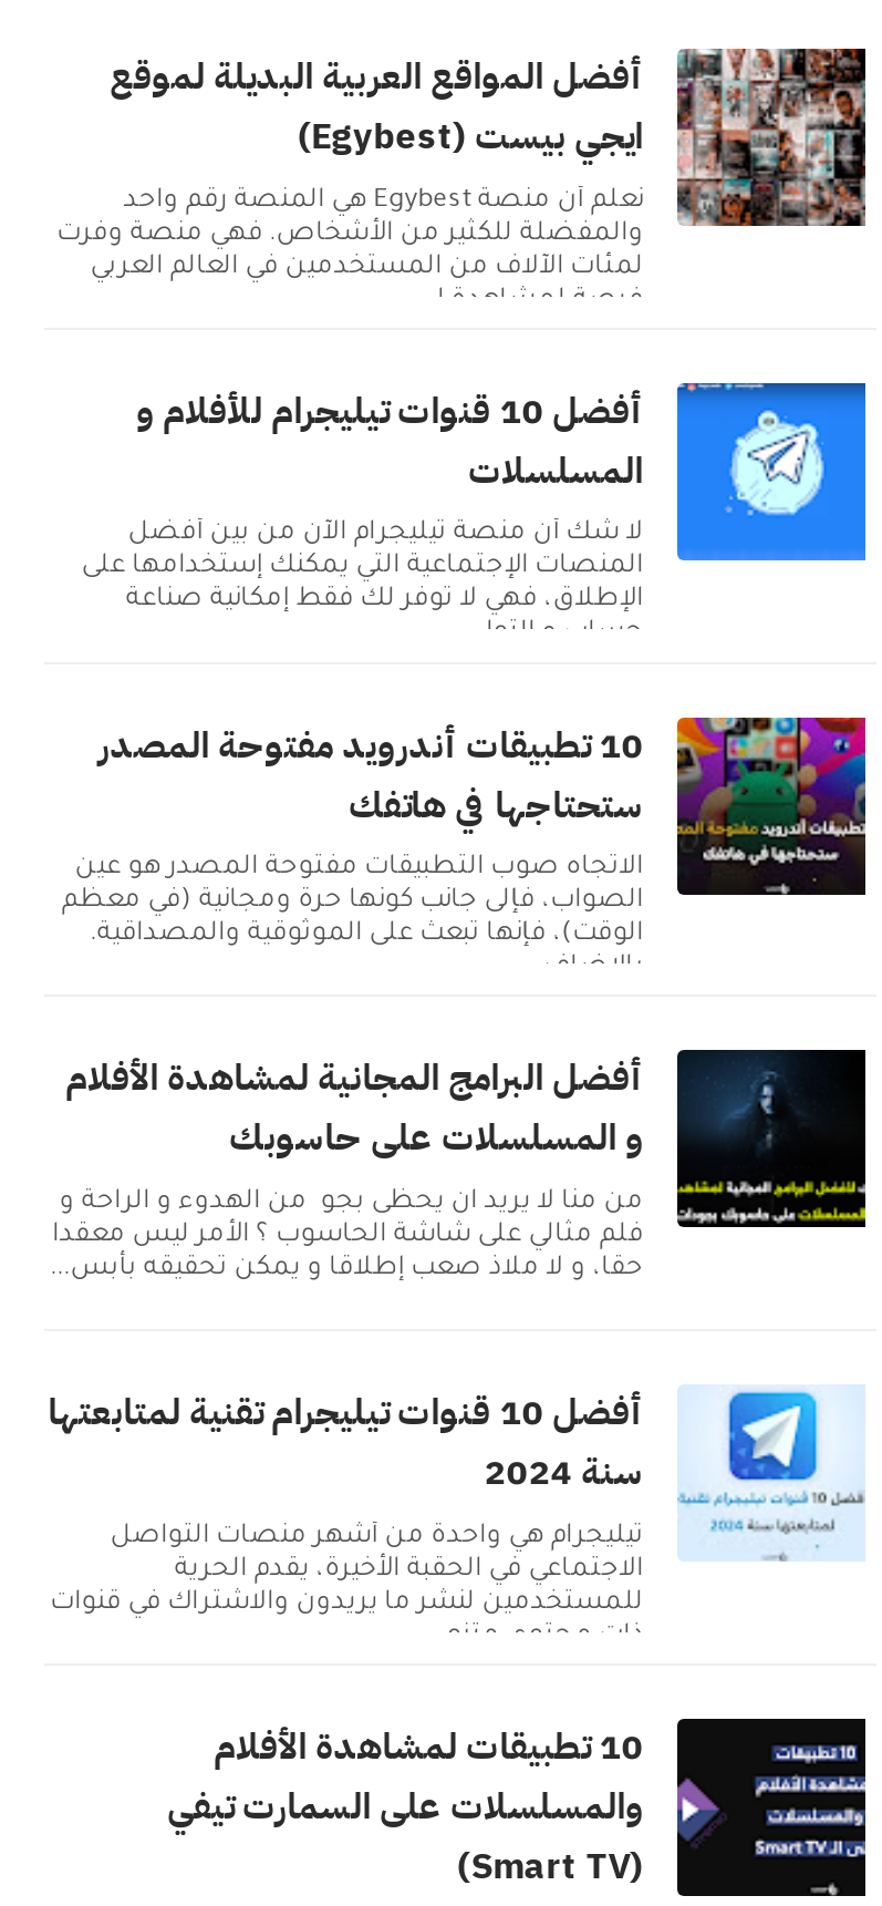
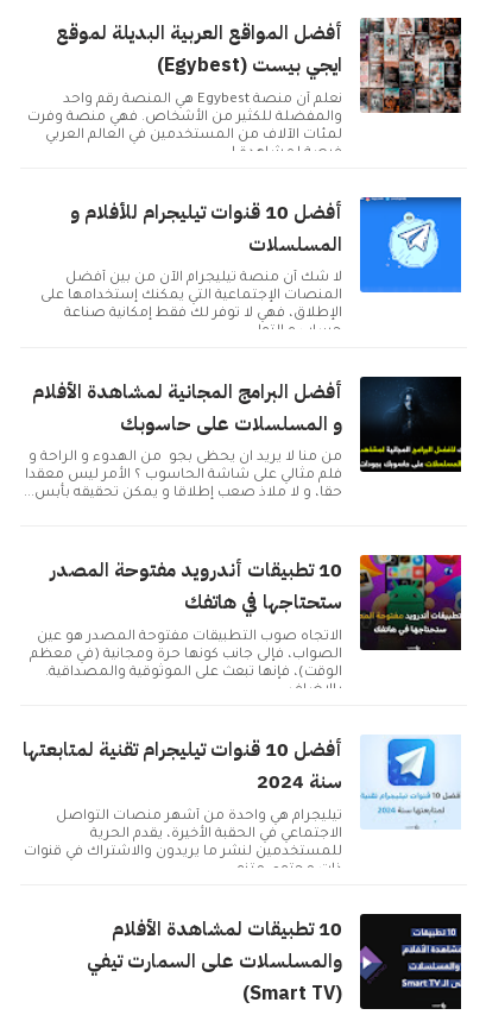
moved [62,713,870,951] -> [29,554,463,681]: [image] | ستحتاجها في هاتفك | الاتجاه صوب التطبيقات مفتوحة المصدر هو عين | الصواب، فإلى جانب كونها حرة ومجانية (في معظم | الوقت)، فإنها تبعث على الموثوقية والمصداقية.
moved [50,1048,868,1285] -> [24,376,462,502]: [image] | أفضل البرامج المجانية لمشاهدة الأفلام | و المسلسلات على حاسوبك | من منا لا يريد ان يحظى بجو من الهدوء و الراحة و | فلم مثالي على شاشة الحاسوب ؟ الأمر ليس معقدا | حقا، و لا ملاذ صعب إطلاقا و يمكن تحقيقه بأبس...

